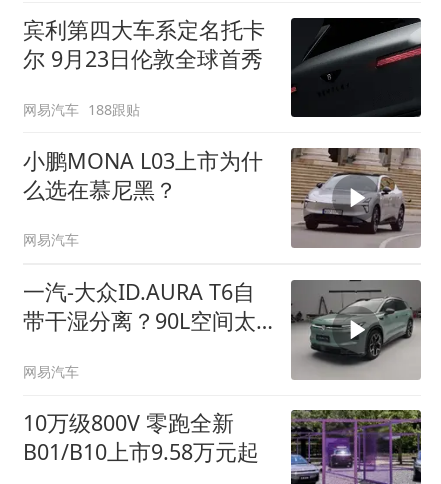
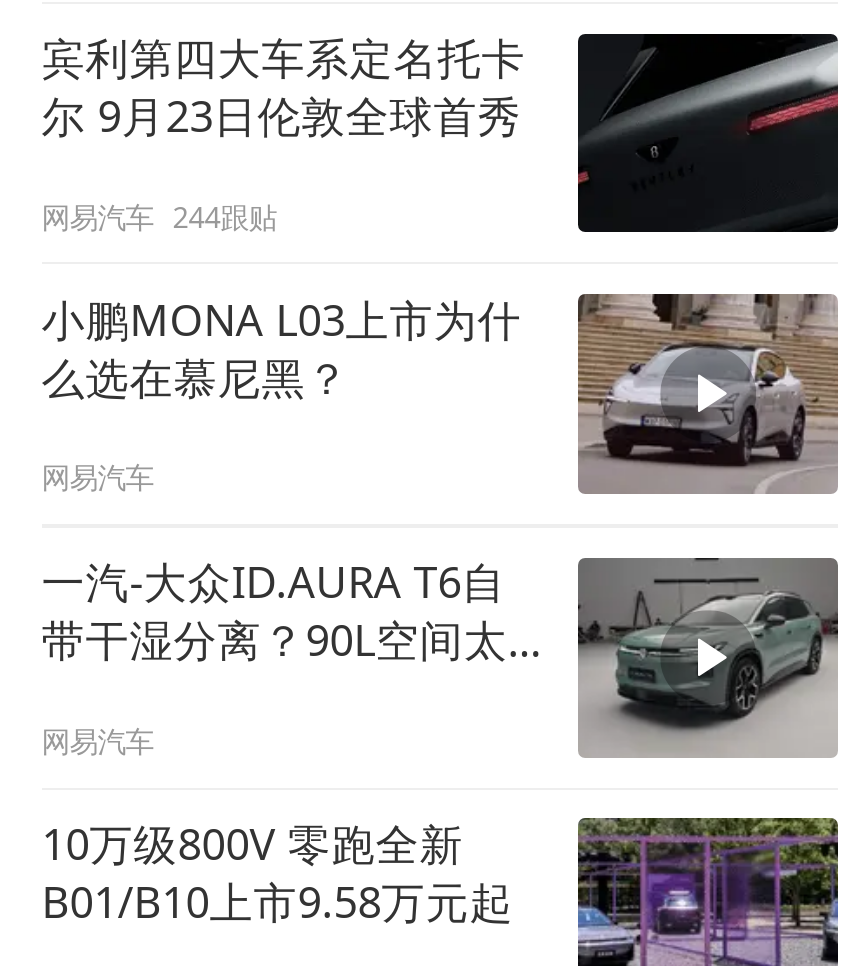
[23,100,140,119] 网易汽车 188跟贴 -> [41,197,277,235] 网易汽车 244跟贴

